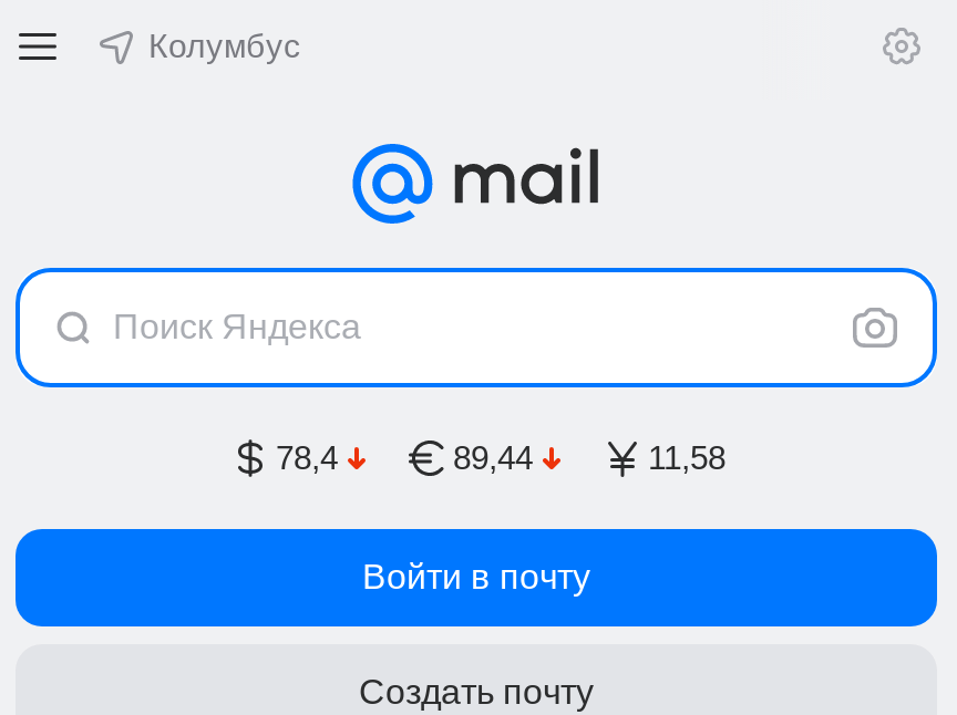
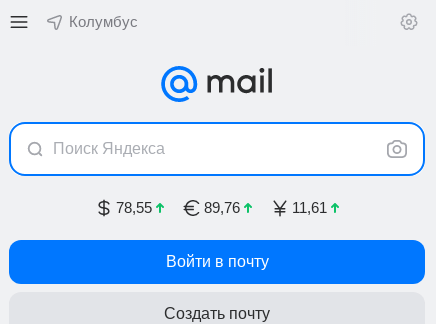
[276,438,338,476] 78,4 -> [115,199,151,216] 78,55
[453,438,533,476] 89,44 -> [203,199,239,216] 89,76
[648,438,726,476] 11,58 -> [291,199,326,216] 11,61

